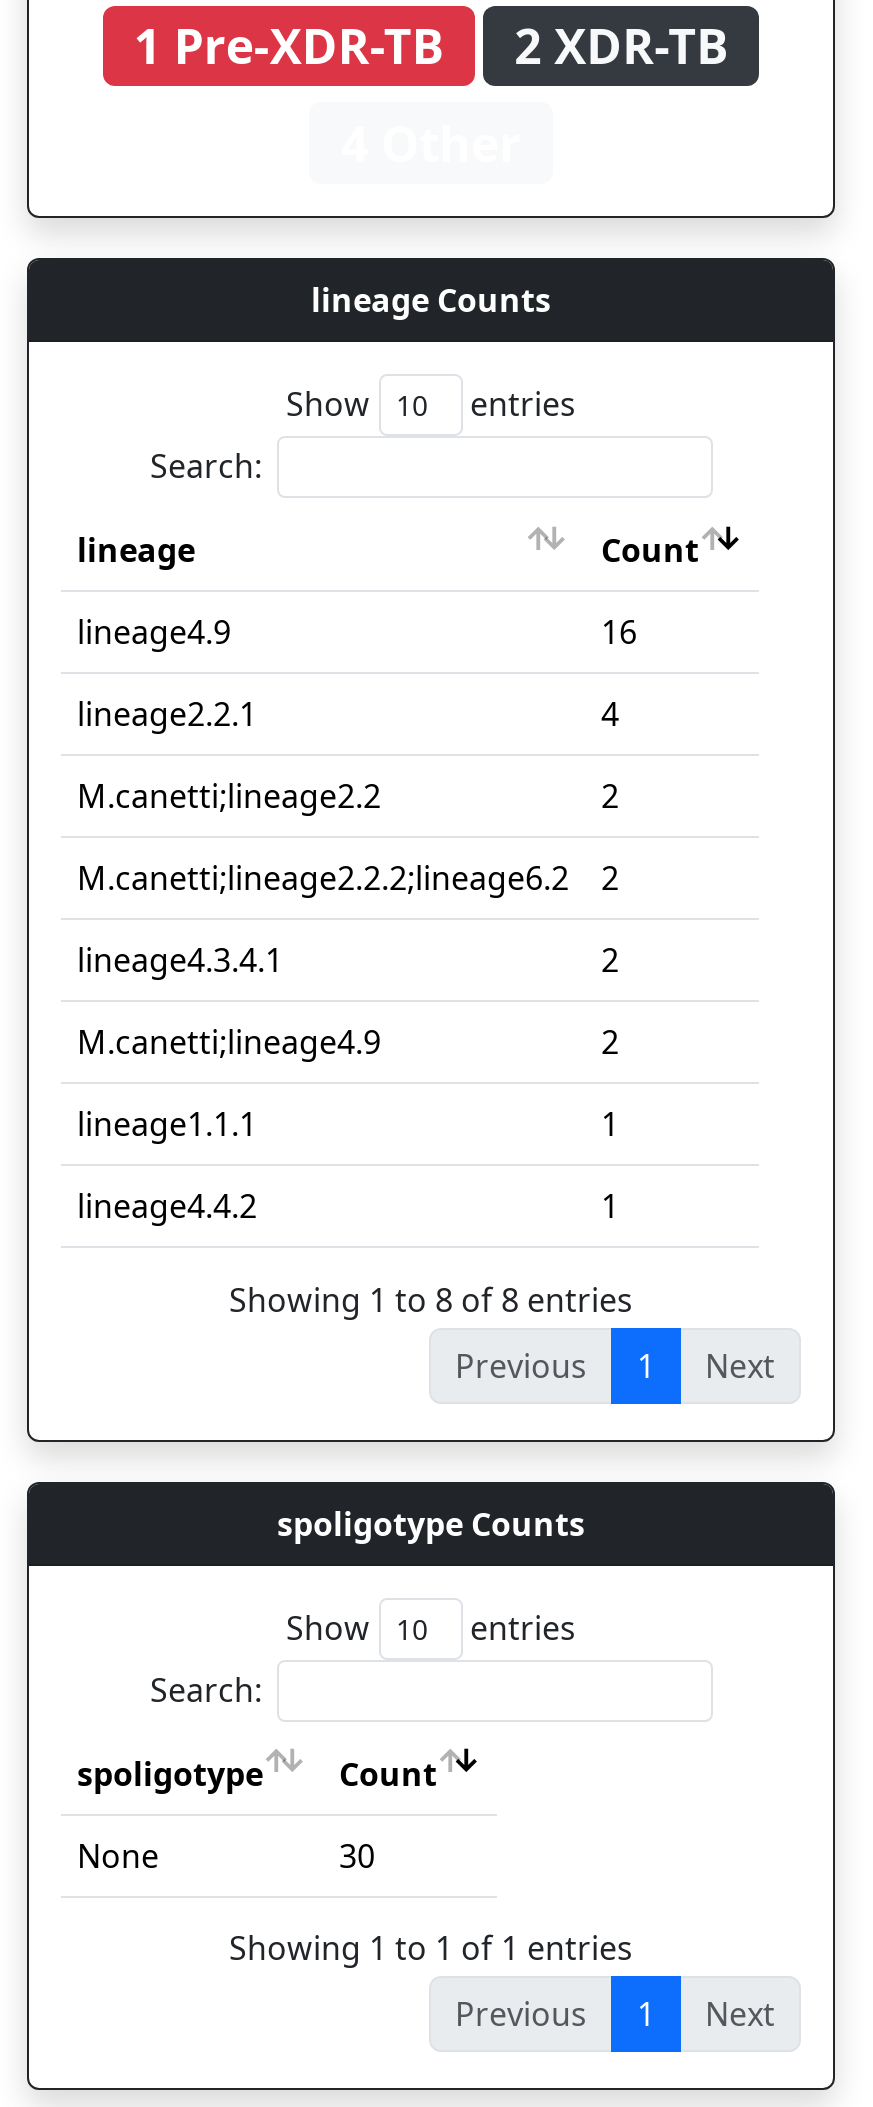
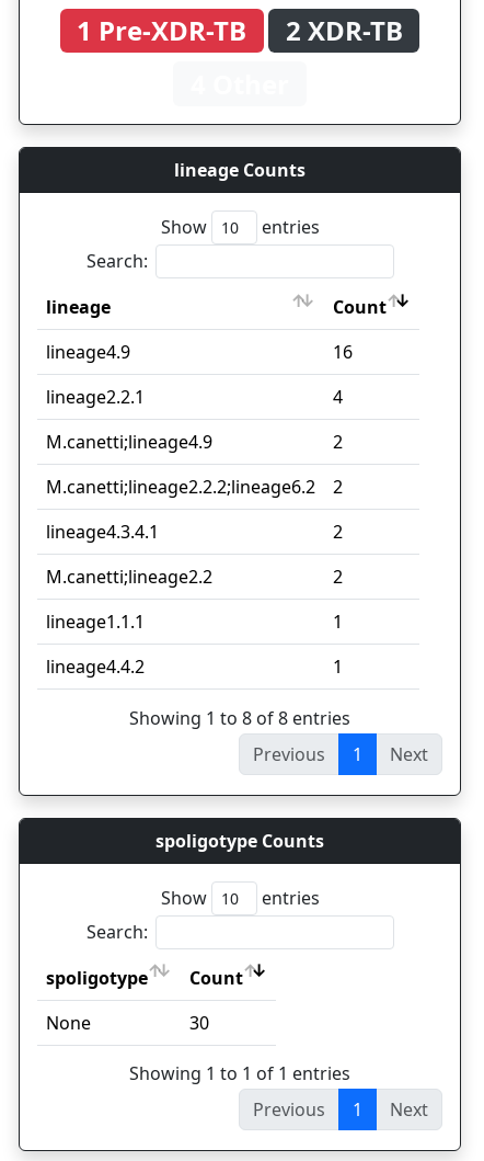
moved [77,774,381,818] -> [46,565,212,589]: M.canetti;lineage2.2
moved [77,1020,381,1064] -> [46,430,212,454]: M.canetti;lineage4.9

